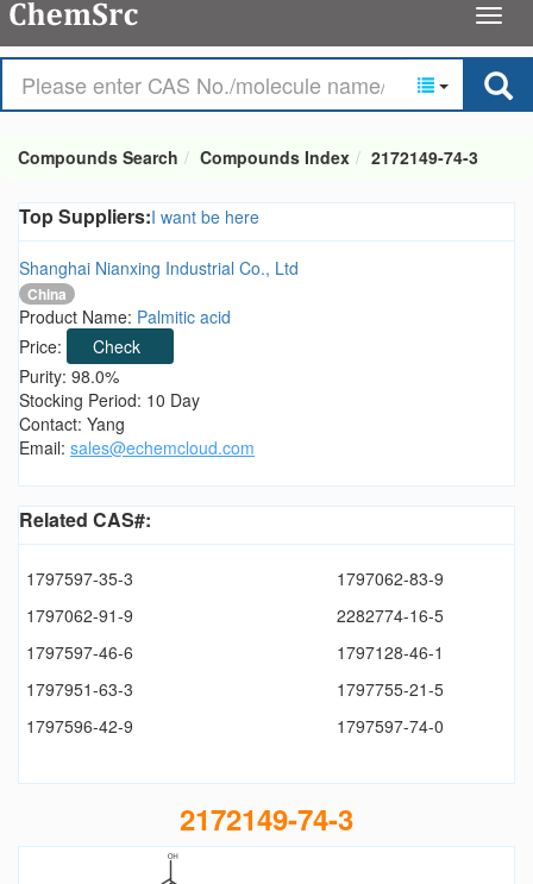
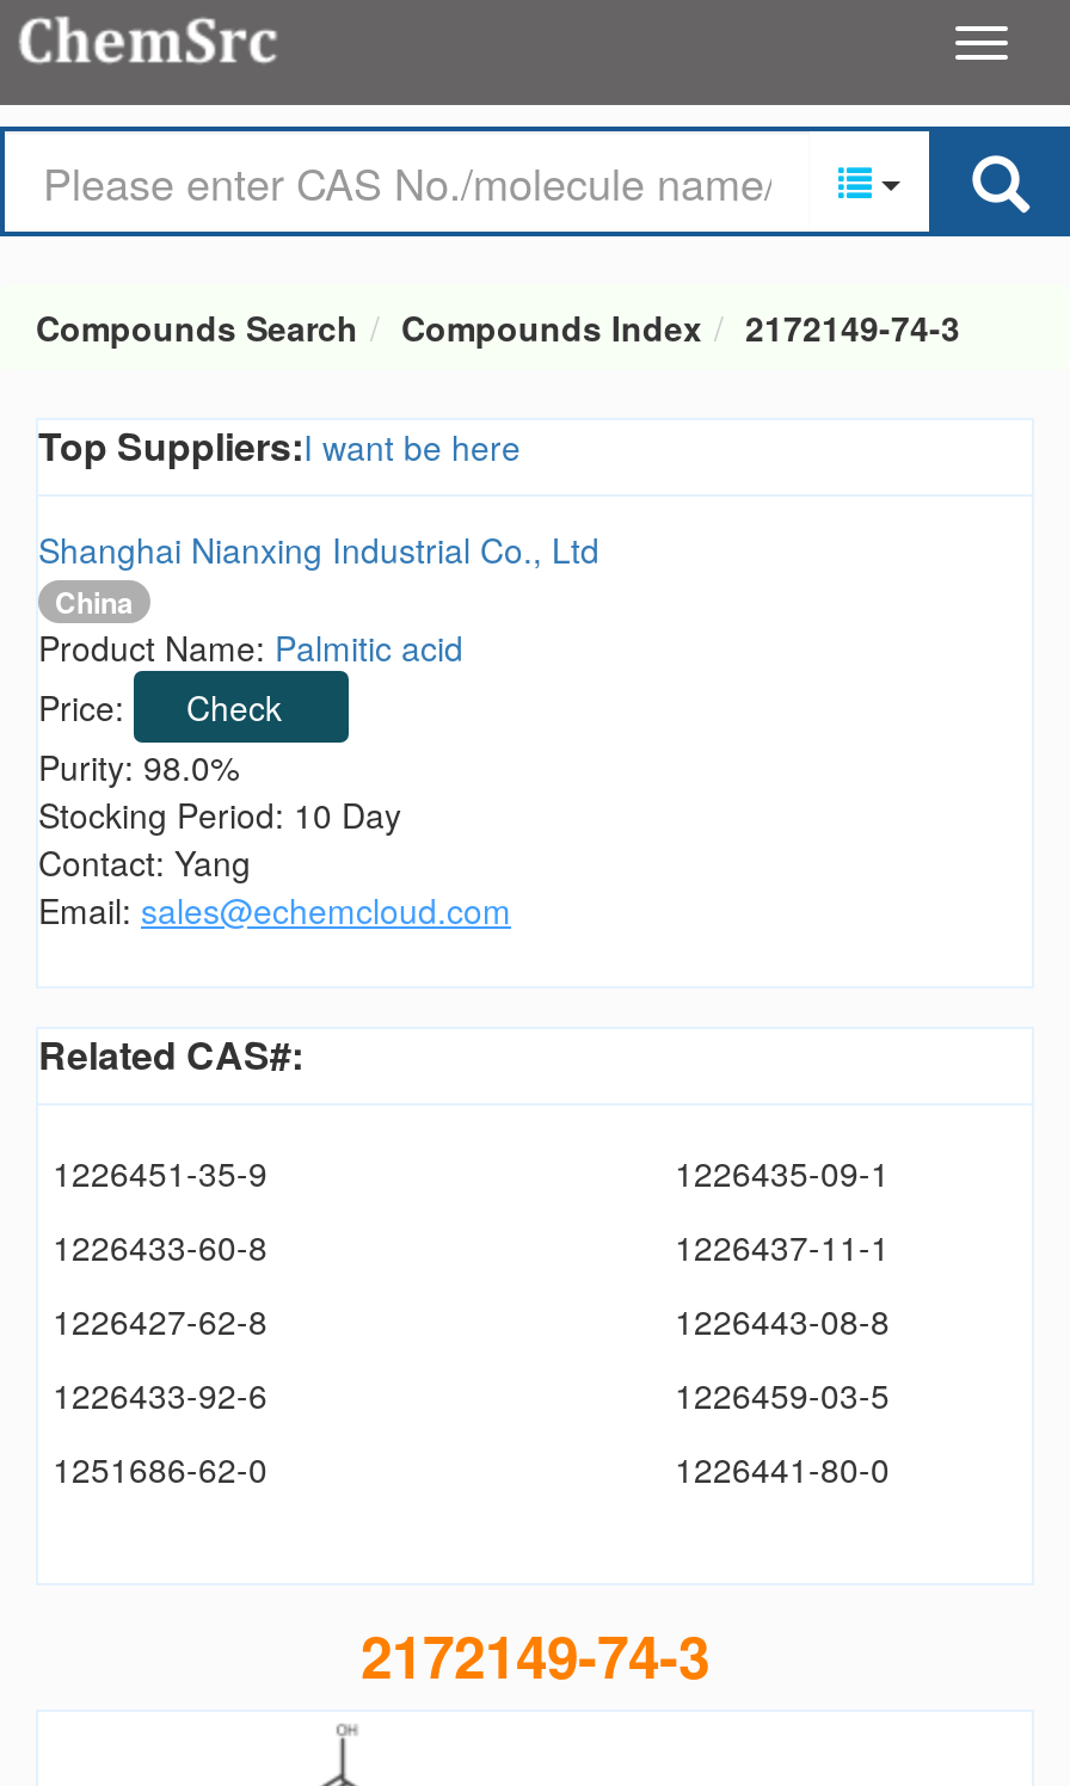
[26,567,133,590] 1797597-35-3 -> [53,1149,267,1197] 1226451-35-9
[336,567,443,590] 1797062-83-9 -> [675,1149,890,1197] 1226435-09-1
[26,604,133,627] 1797062-91-9 -> [53,1223,267,1271] 1226433-60-8
[336,604,443,627] 2282774-16-5 -> [675,1223,890,1271] 1226437-11-1
[26,640,133,664] 1797597-46-6 -> [53,1297,267,1345] 1226427-62-8
[336,640,443,664] 1797128-46-1 -> [675,1297,890,1345] 1226443-08-8
[26,677,133,701] 1797951-63-3 -> [53,1371,267,1419] 1226433-92-6
[336,677,443,701] 1797755-21-5 -> [675,1371,890,1419] 1226459-03-5
[26,714,133,738] 1797596-42-9 -> [53,1445,267,1493] 1251686-62-0
[336,714,443,738] 1797597-74-0 -> [675,1445,890,1493] 1226441-80-0

